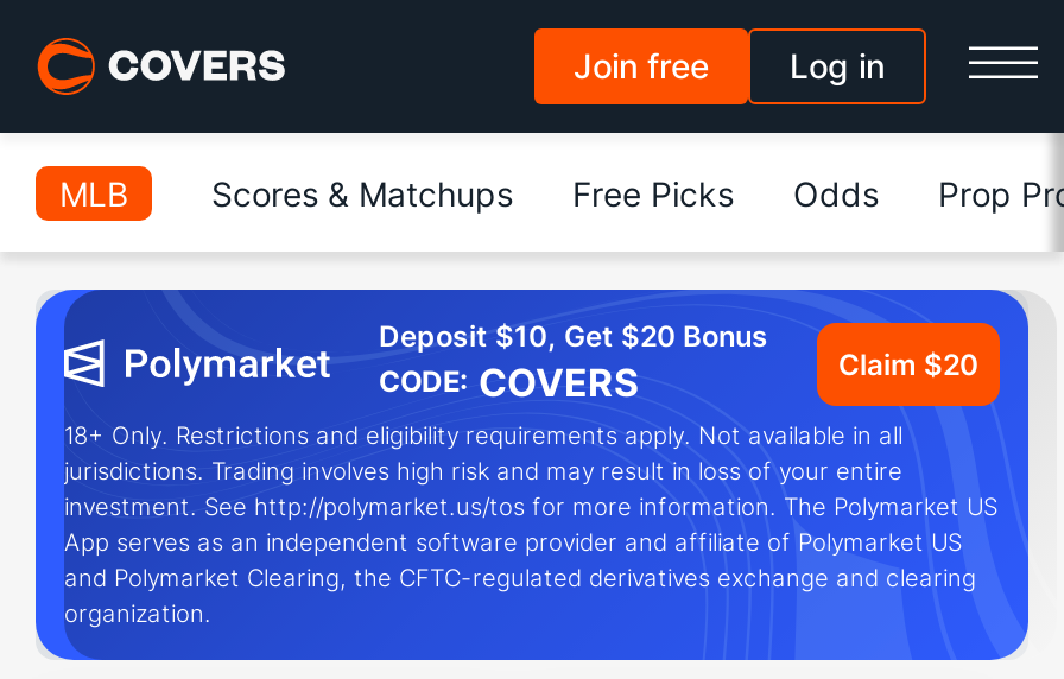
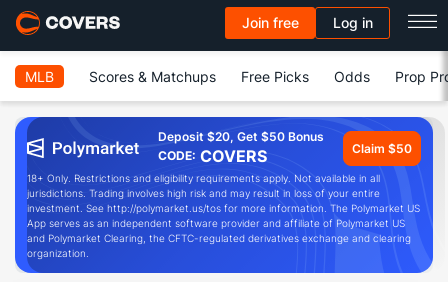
[379,318,768,354] Deposit $10, Get $20 Bonus -> [158,129,324,144] Deposit $20, Get $50 Bonus
[838,345,978,381] Claim $20 -> [352,140,412,155] Claim $50

